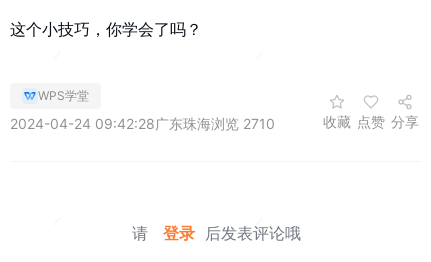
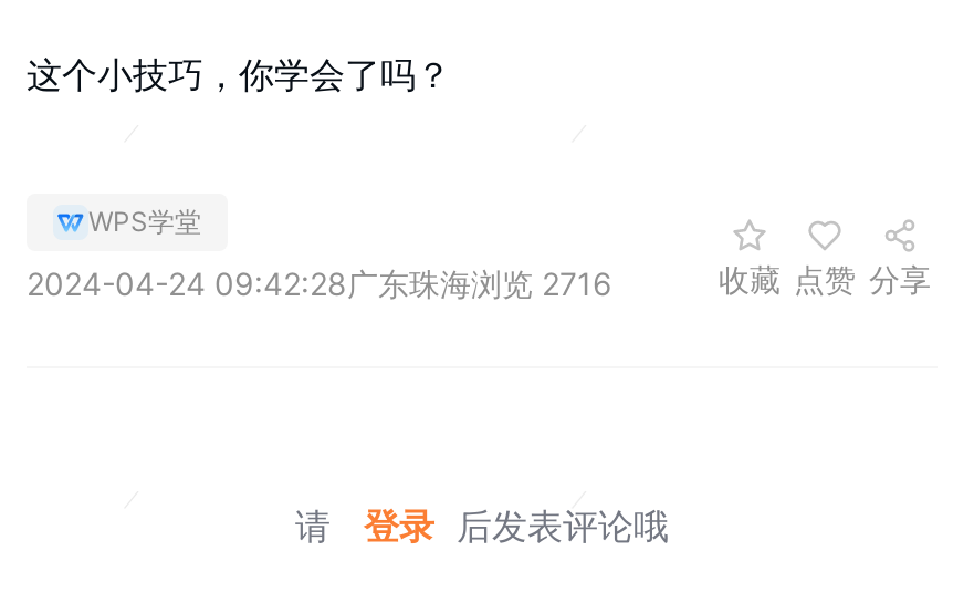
[10,115,275,132] 2024-04-24 09:42:28广东珠海浏览 2710 -> [27,265,612,303] 2024-04-24 09:42:28广东珠海浏览 2716

